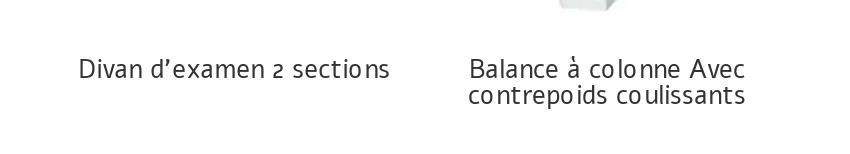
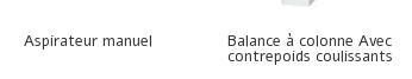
[79,52,391,88] Divan d’examen 2 sections -> [24,31,152,52] Aspirateur manuel

